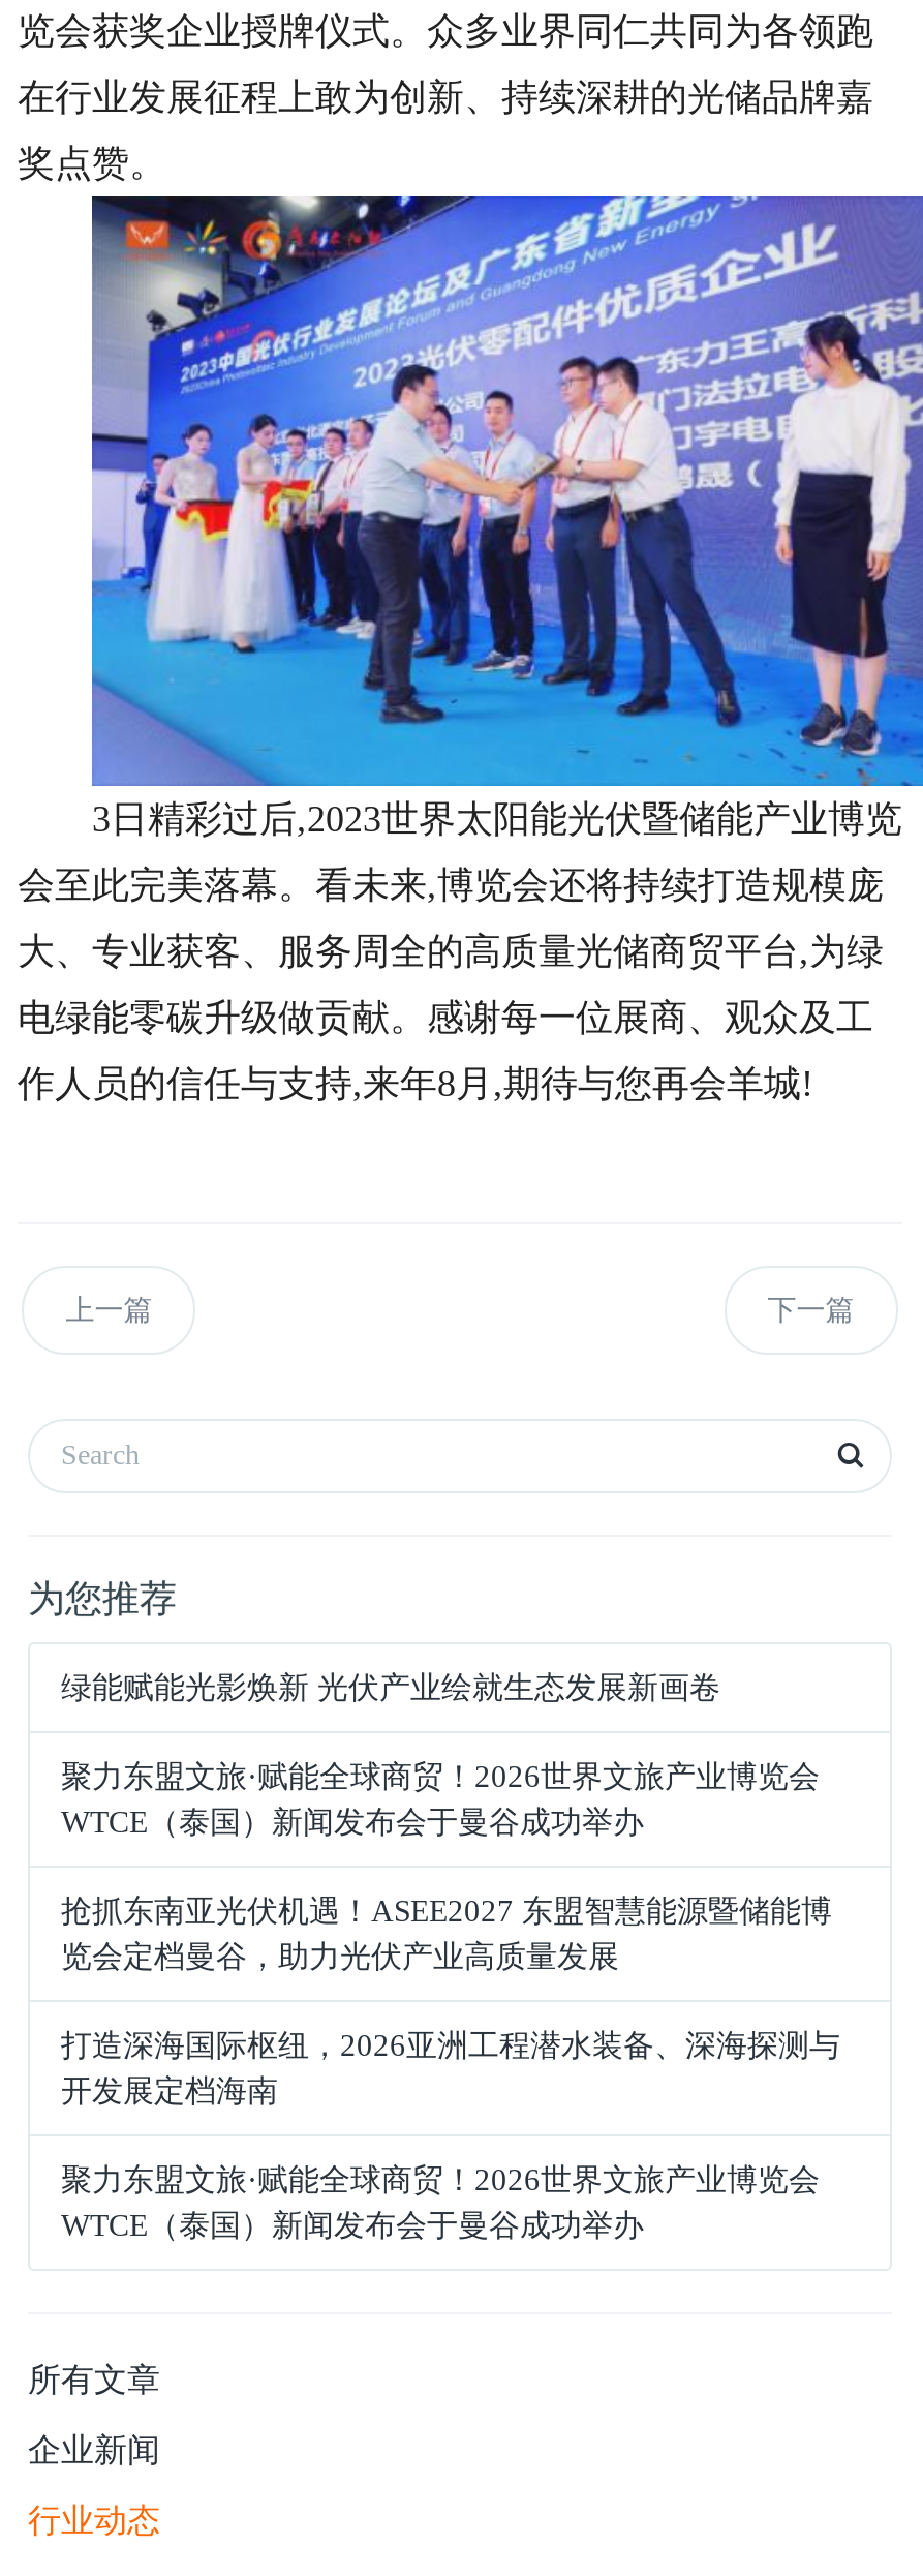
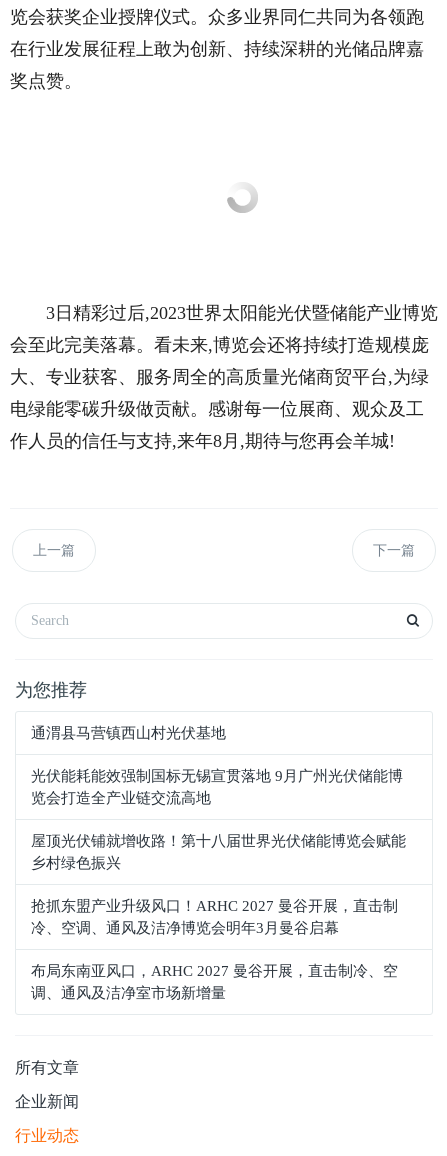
[90,194,917,788] [image] -> none
[61,1671,720,1704] 绿能赋能光影焕新 光伏产业绘就生态发展新画卷 -> [31,725,226,741] 通渭县马营镇西山村光伏基地
[61,1760,820,1839] 聚力东盟文旅·赋能全球商贸！2026世界文旅产业博览会 | WTCE（泰国）新闻发布会于曼谷成功举办 -> [31,768,403,806] 光伏能耗能效强制国标无锡宣贯落地 9月广州光伏储能博 | 览会打造全产业链交流高地
[61,1895,832,1973] 抢抓东南亚光伏机遇！ASEE2027 东盟智慧能源暨储能博 | 览会定档曼谷，助力光伏产业高质量发展 -> [31,833,406,871] 屋顶光伏铺就增收路！第十八届世界光伏储能博览会赋能 | 乡村绿色振兴
[61,2029,840,2108] 打造深海国际枢纽，2026亚洲工程潜水装备、深海探测与 | 开发展定档海南 -> [31,898,398,936] 抢抓东盟产业升级风口！ARHC 2027 曼谷开展，直击制 | 冷、空调、通风及洁净博览会明年3月曼谷启幕
[61,2164,820,2242] 聚力东盟文旅·赋能全球商贸！2026世界文旅产业博览会 | WTCE（泰国）新闻发布会于曼谷成功举办 -> [31,963,398,1001] 布局东南亚风口，ARHC 2027 曼谷开展，直击制冷、空 | 调、通风及洁净室市场新增量

